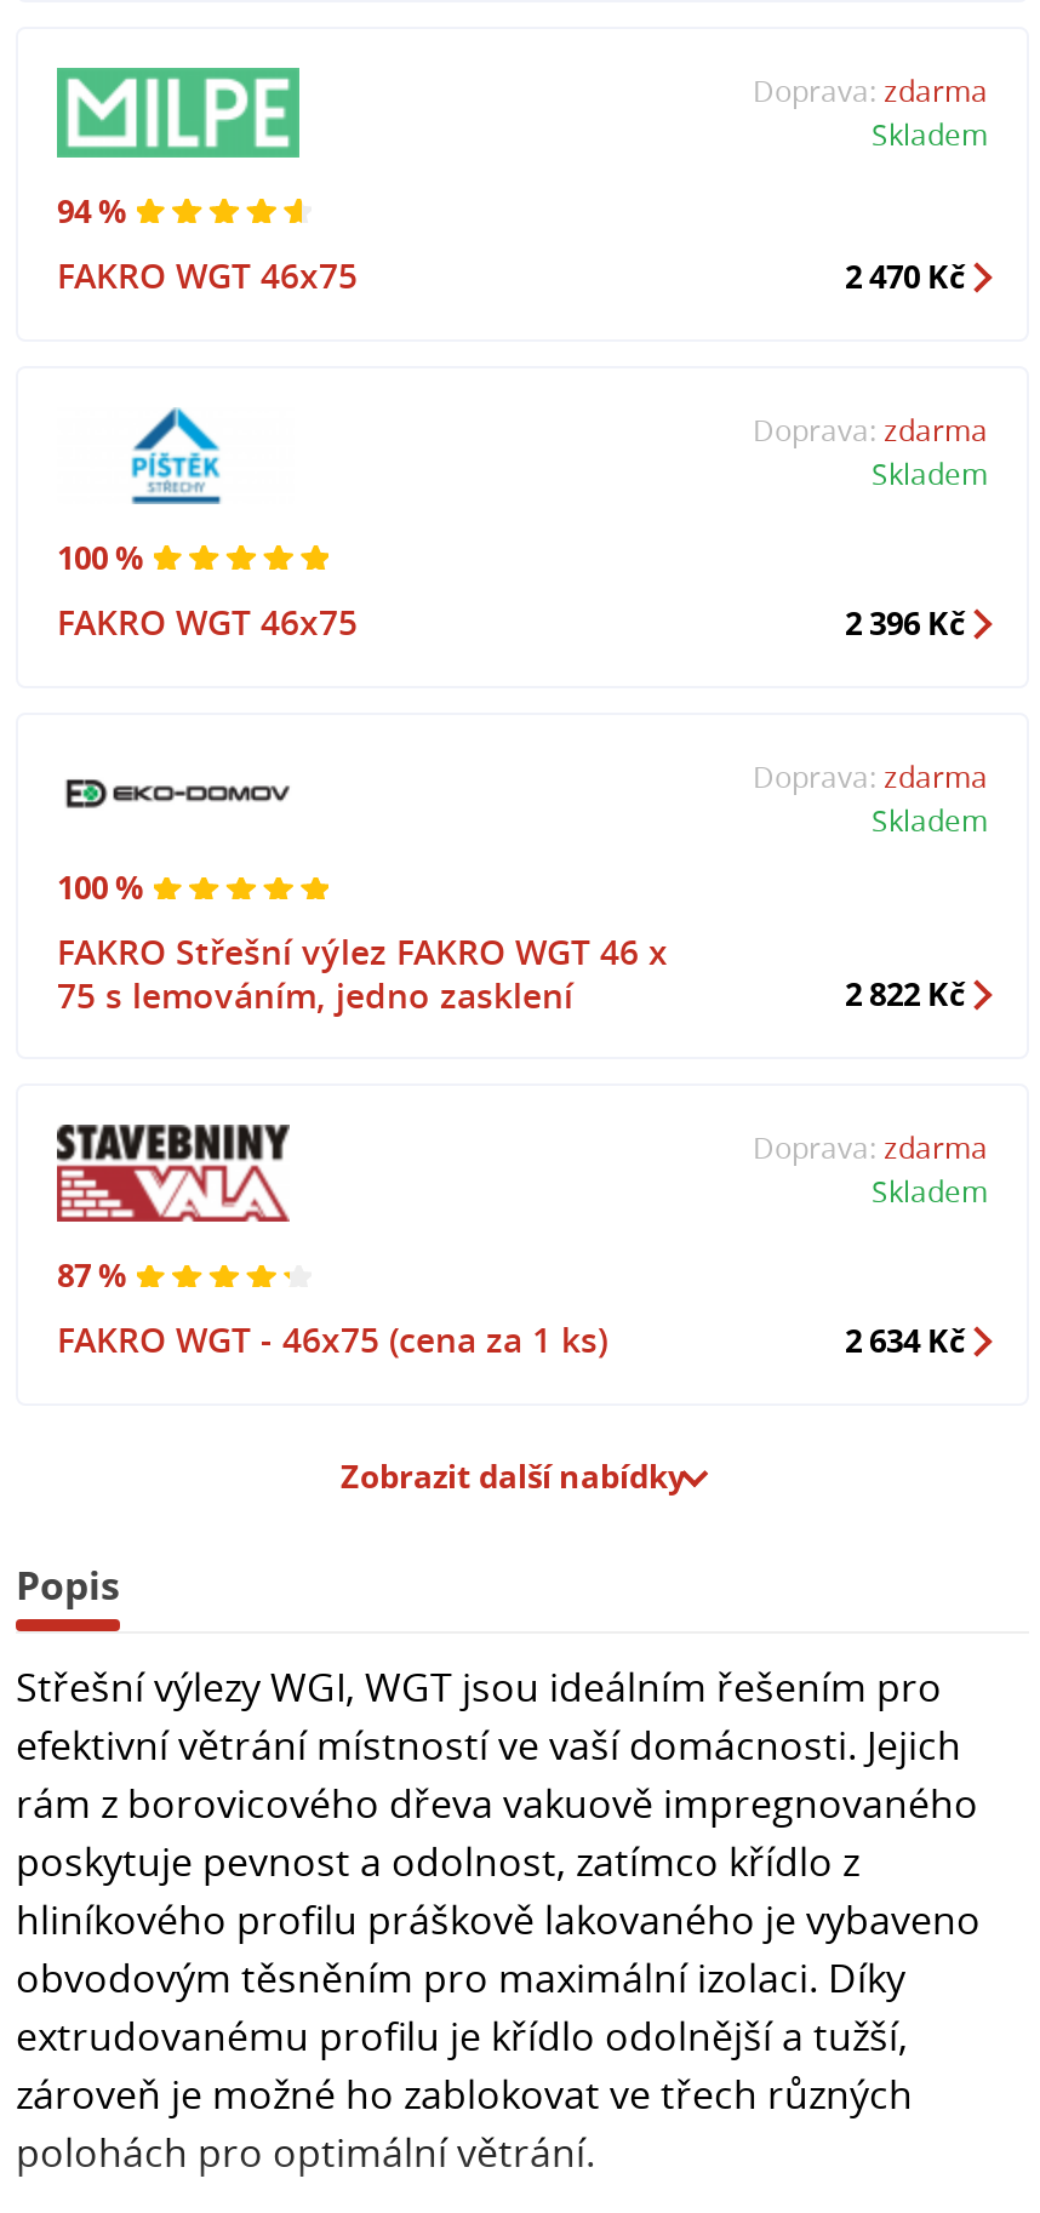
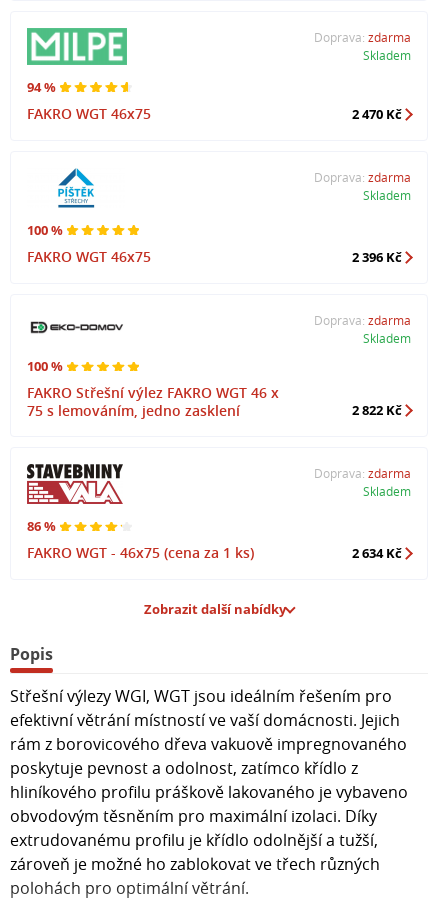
[57,1254,127,1298] 87 % -> [27,517,56,535] 86 %

